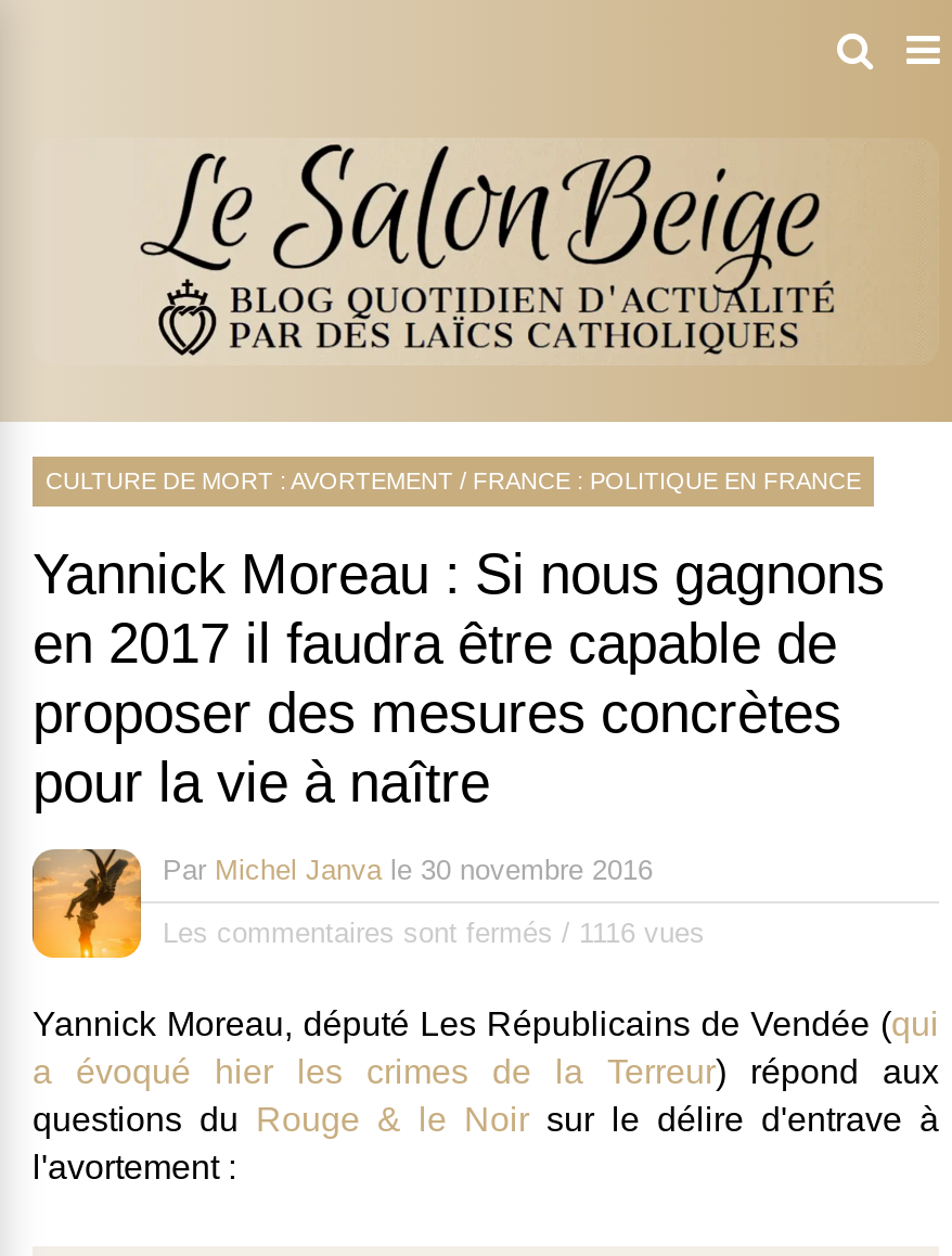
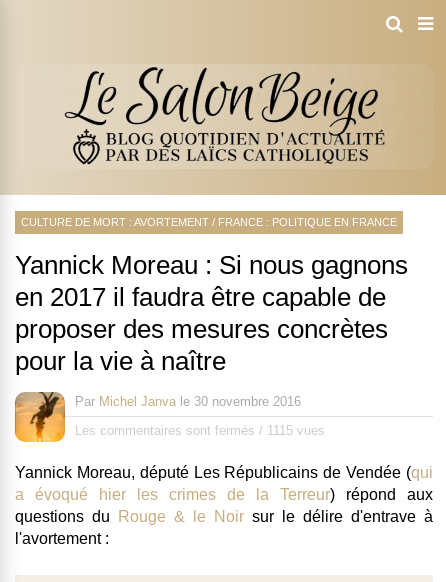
[163,917,705,949] Les commentaires sont fermés / 1116 vues -> [75,423,325,438] Les commentaires sont fermés / 1115 vues

